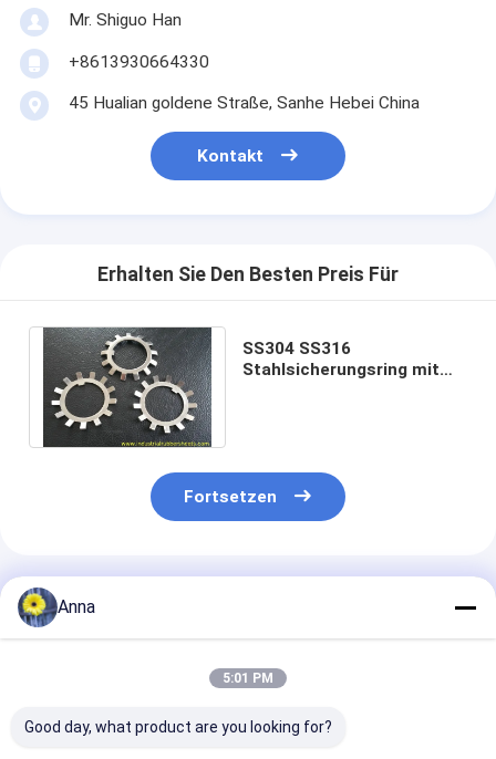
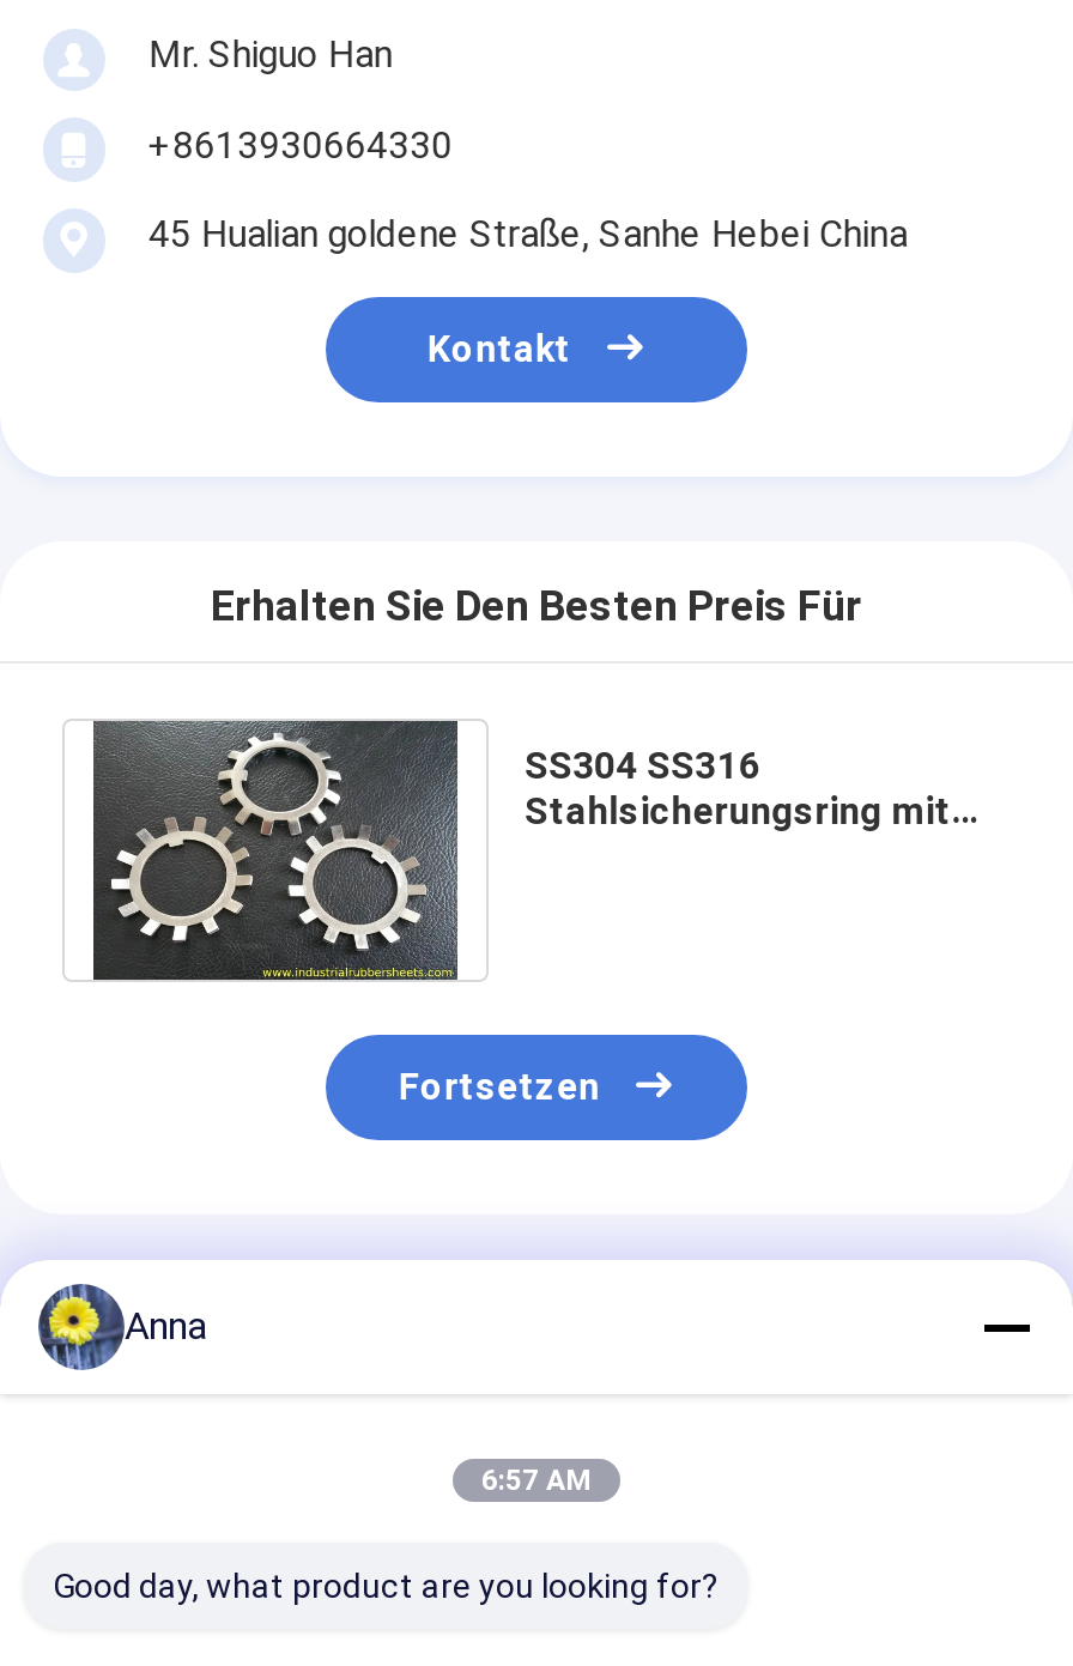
[223,670,273,686] 5:01 PM -> [481,1464,592,1497] 6:57 AM

